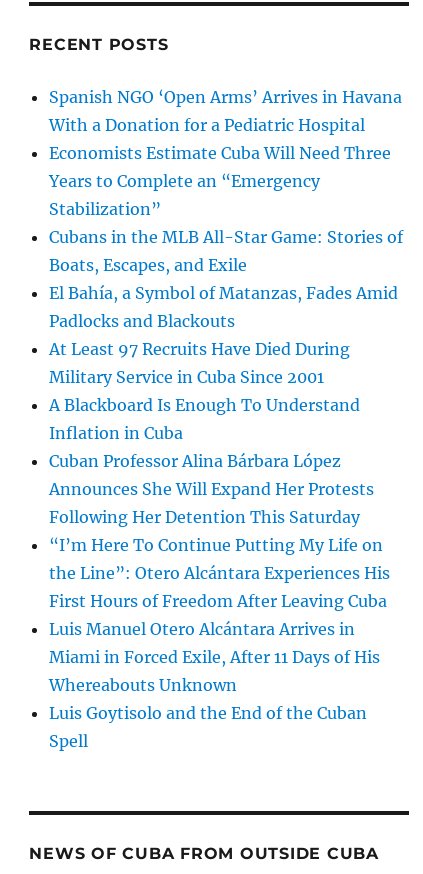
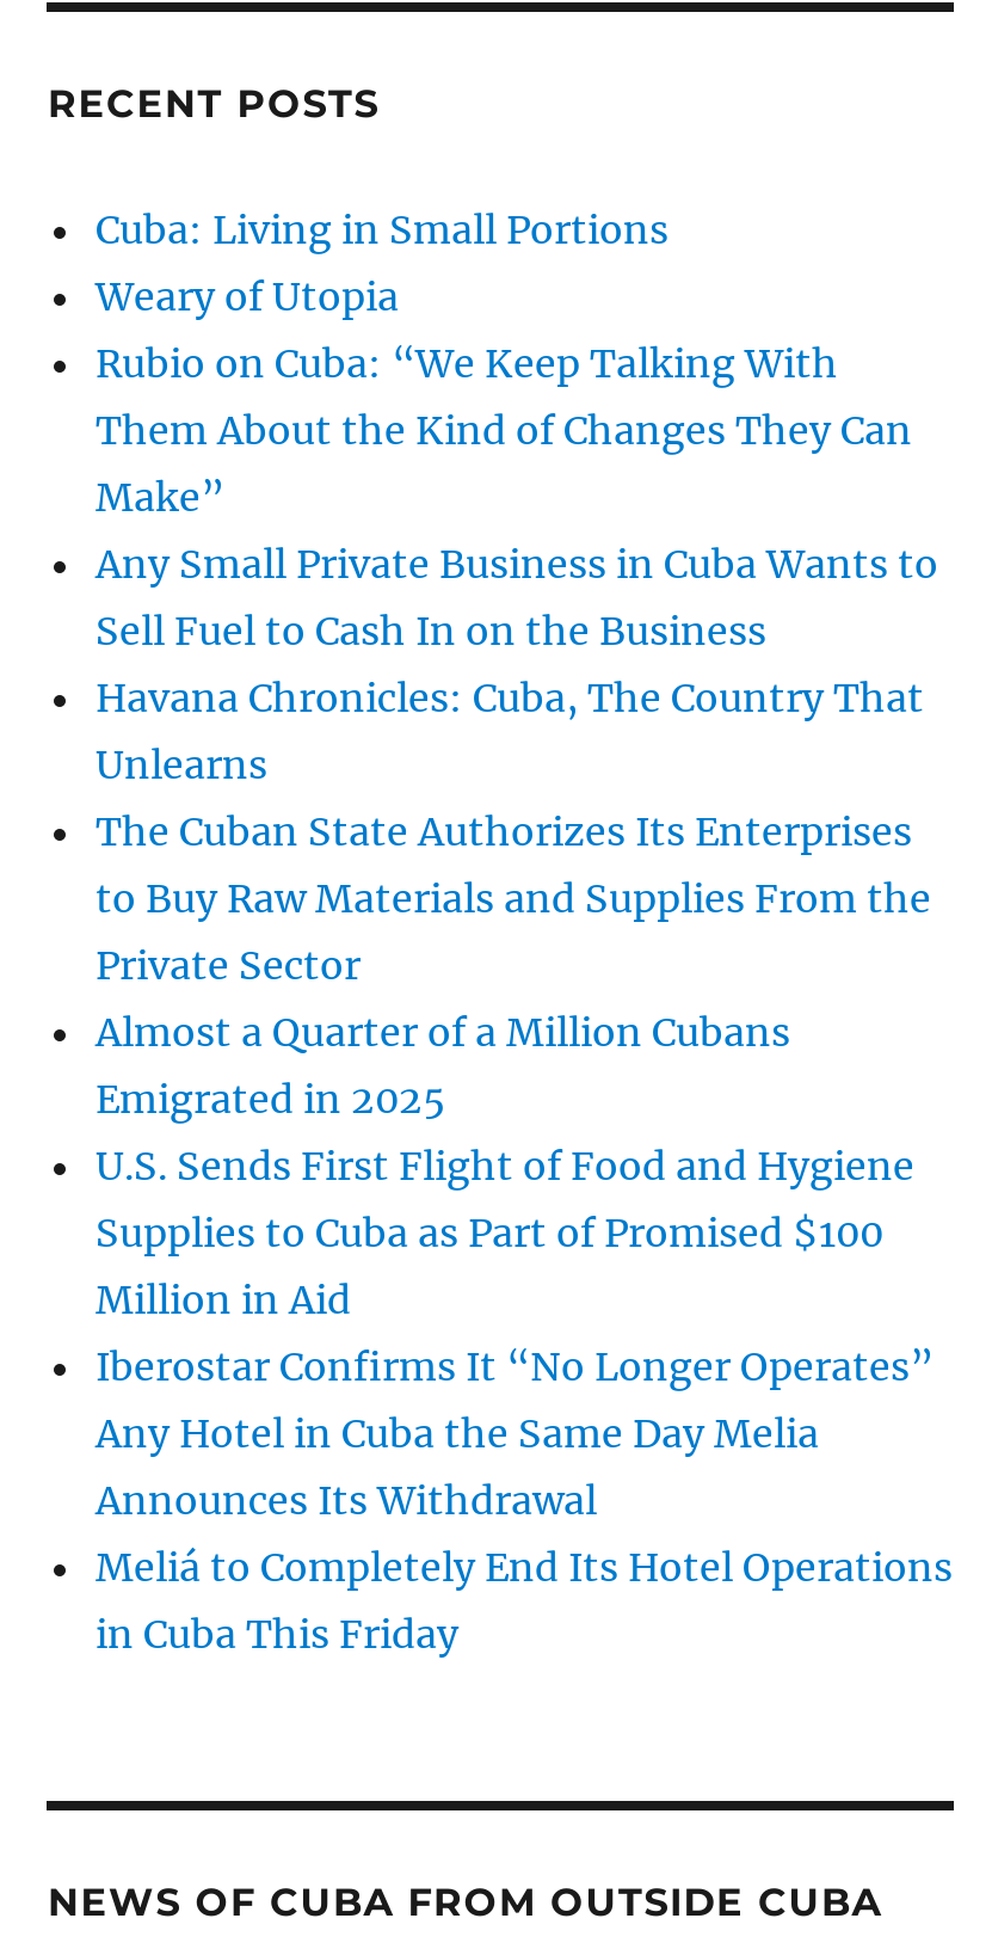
[49,87,403,751] Spanish NGO ‘Open Arms’ Arrives in Havana | With a Donation for a Pediatric Hospital | Economists Estimate Cuba Will Need Three | Years to Complete an “Emergency | Stabilization” | Cubans in the MLB All-Star Game: Stories of | Boats, Escapes, and Exile | El Bahía, a Symbol of Matanzas, Fades Amid | Padlocks and Blackouts | At Least 97 Recruits Have Died During | Military Service in Cuba Since 2001 | A Blackboard Is Enough To Understand | Inflation in Cuba | Cuban Professor Alina Bárbara López | Announces She Will Expand Her Protests | Following Her Detention This Saturday | “I’m Here To Continue Putting My Life on | the Line”: Otero Alcántara Experiences His | First Hours of Freedom After Leaving Cuba | Luis Manuel Otero Alcántara Arrives in | Miami in Forced Exile, After 11 Days of His | Whereabouts Unknown | Luis Goytisolo and the End of the Cuban | Spell -> [95,204,953,1657] Cuba: Living in Small Portions | Weary of Utopia | Rubio on Cuba: “We Keep Talking With | Them About the Kind of Changes They Can | Make” | Any Small Private Business in Cuba Wants to | Sell Fuel to Cash In on the Business | Havana Chronicles: Cuba, The Country That | Unlearns | The Cuban State Authorizes Its Enterprises | to Buy Raw Materials and Supplies From the | Private Sector | Almost a Quarter of a Million Cubans | Emigrated in 2025 | U.S. Sends First Flight of Food and Hygiene | Supplies to Cuba as Part of Promised $100 | Million in Aid | Iberostar Confirms It “No Longer Operates” | Any Hotel in Cuba the Same Day Melia | Announces Its Withdrawal | Meliá to Completely End Its Hotel Operations | in Cuba This Friday

